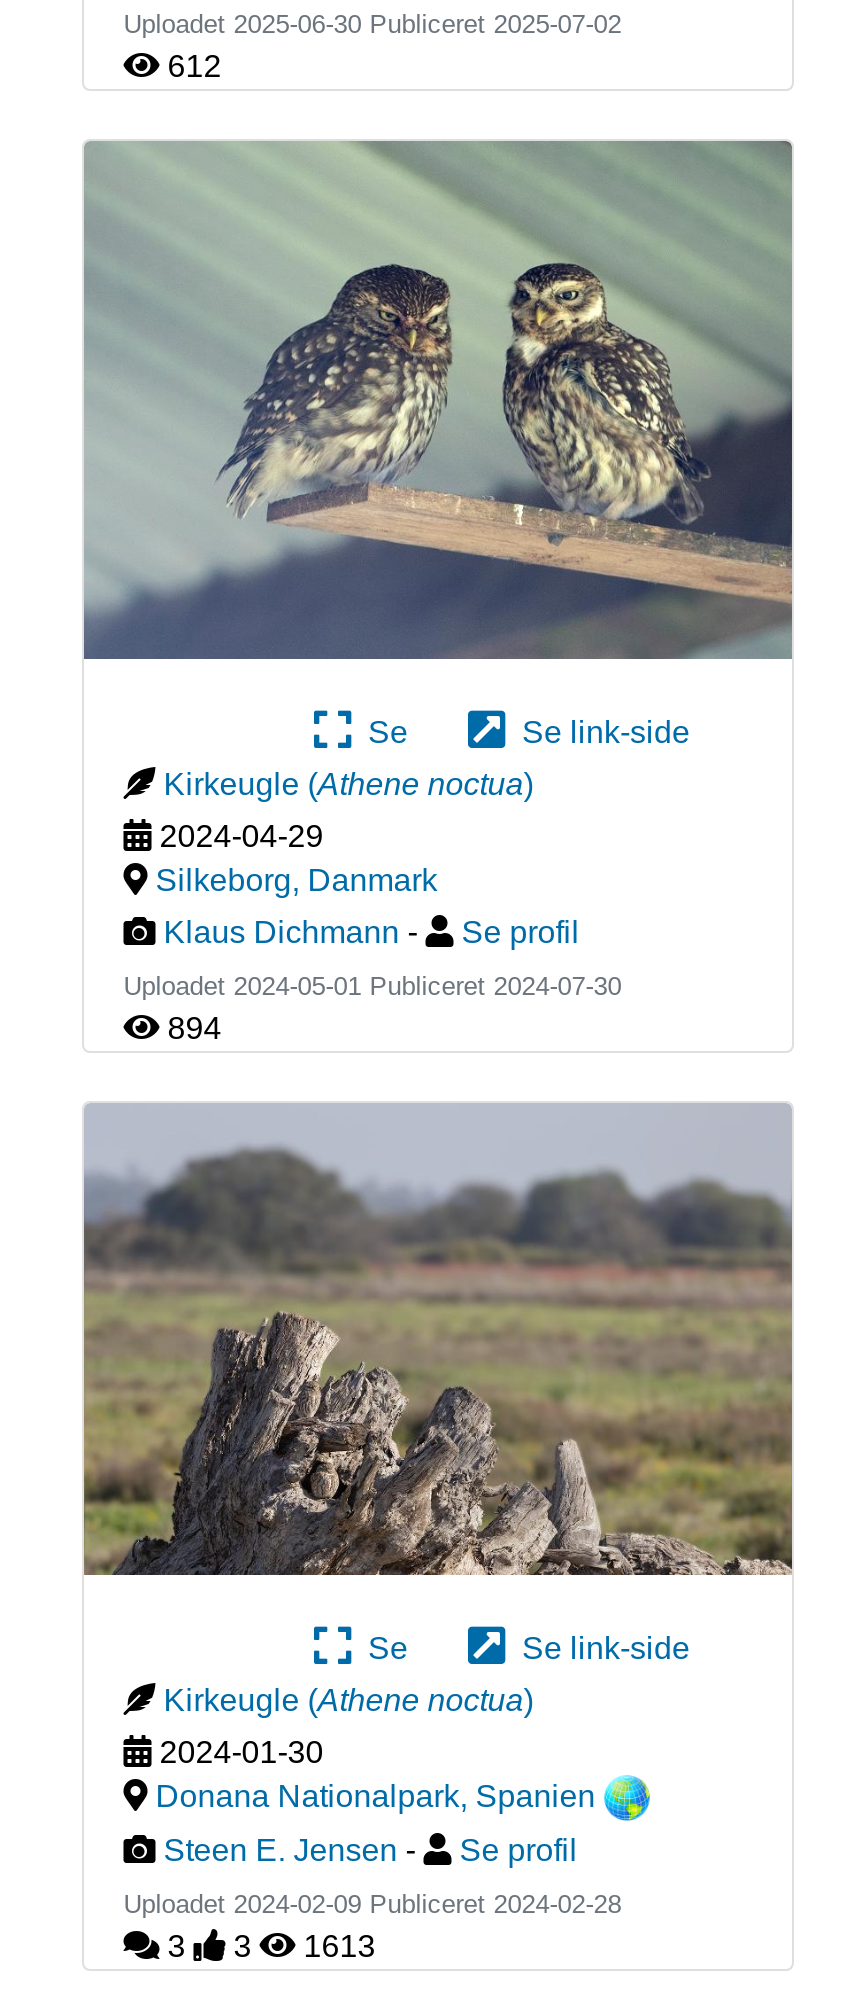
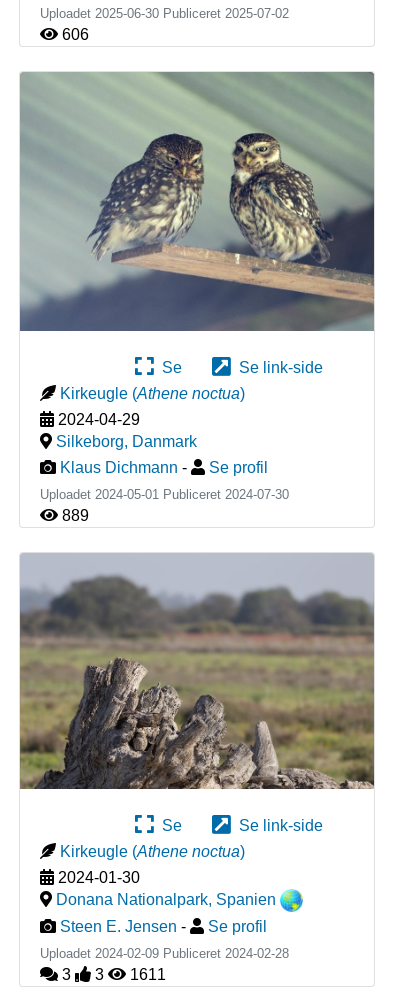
[159,49,221,83] 612 -> [58,26,89,43] 606
[159,1011,221,1045] 894 -> [58,507,89,524] 889
[159,1930,375,1964] 3 3 1613 -> [58,966,166,983] 3 3 1611

